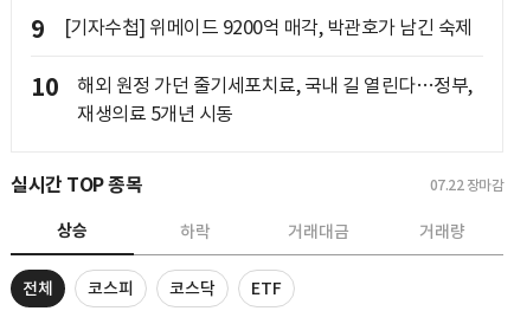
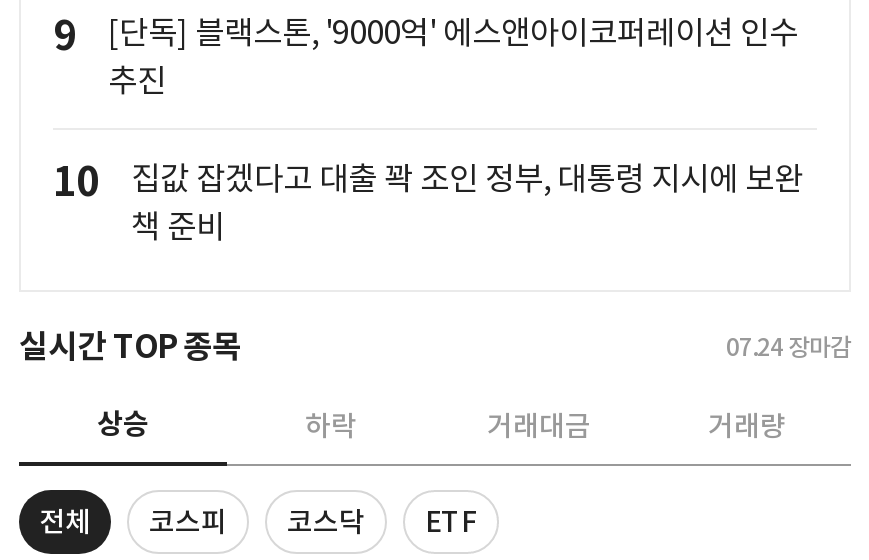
[63,15,472,39] [기자수첩] 위메이드 9200억 매각, 박관호가 남긴 숙제 -> [108,12,798,100] [단독] 블랙스톤, '9000억' 에스앤아이코퍼레이션 인수 | 추진
[77,73,472,125] 해외 원정 가던 줄기세포치료, 국내 길 열린다…정부, | 재생의료 5개년 시동 -> [131,158,803,246] 집값 잡겠다고 대출 꽉 조인 정부, 대통령 지시에 보완 | 책 준비
[429,176,503,194] 07.22 장마감 -> [726,332,851,362] 07.24 장마감

